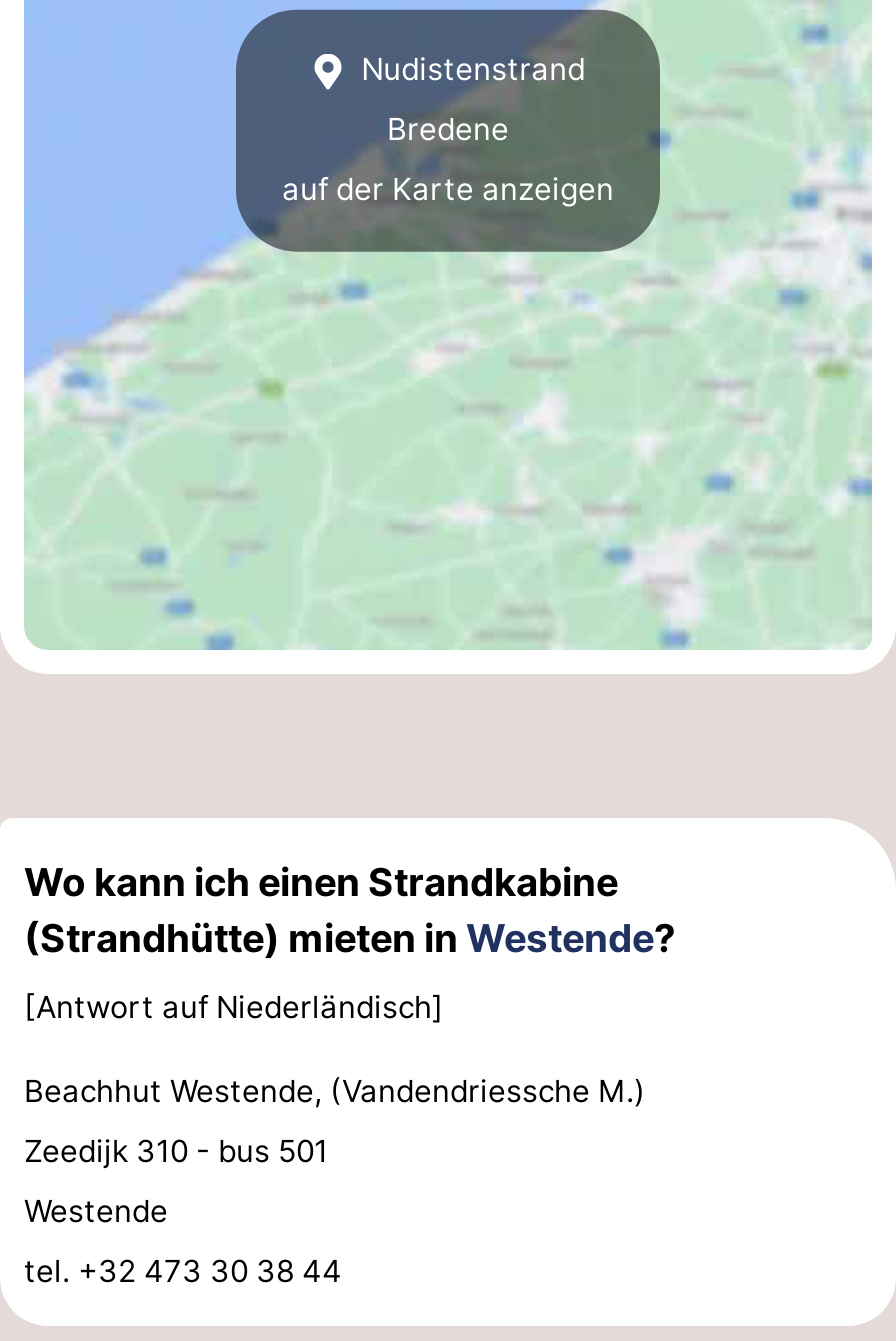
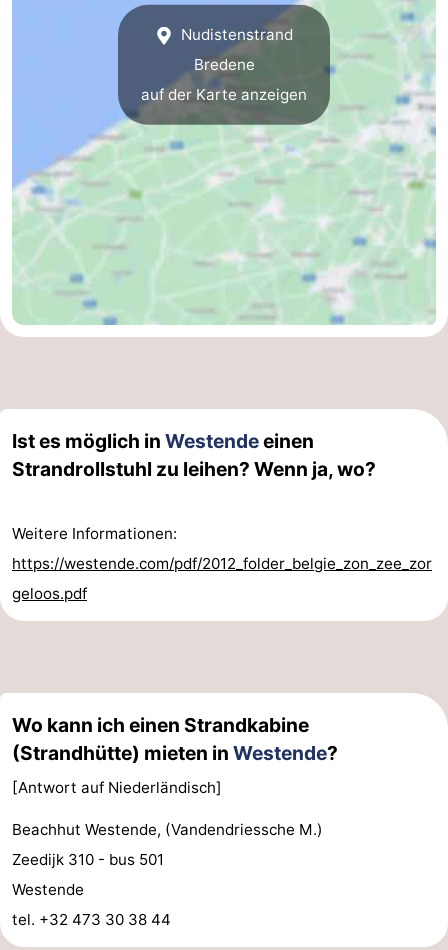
none -> [12,429,432,603] Ist es möglich in Westende einen | Strandrollstuhl zu leihen? Wenn ja, wo? | Weitere Informationen: | https://westende.com/pdf/2012_folder_belgie_zon_zee_zor | geloos.pdf

